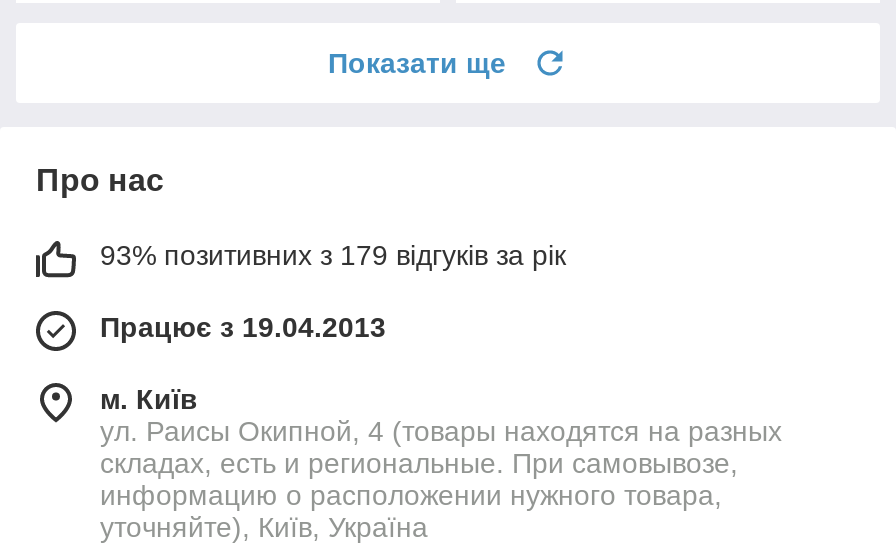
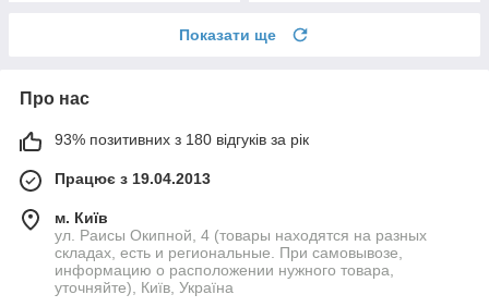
[100,239,566,271] 93% позитивних з 179 відгуків за рік -> [55,130,309,148] 93% позитивних з 180 відгуків за рік

